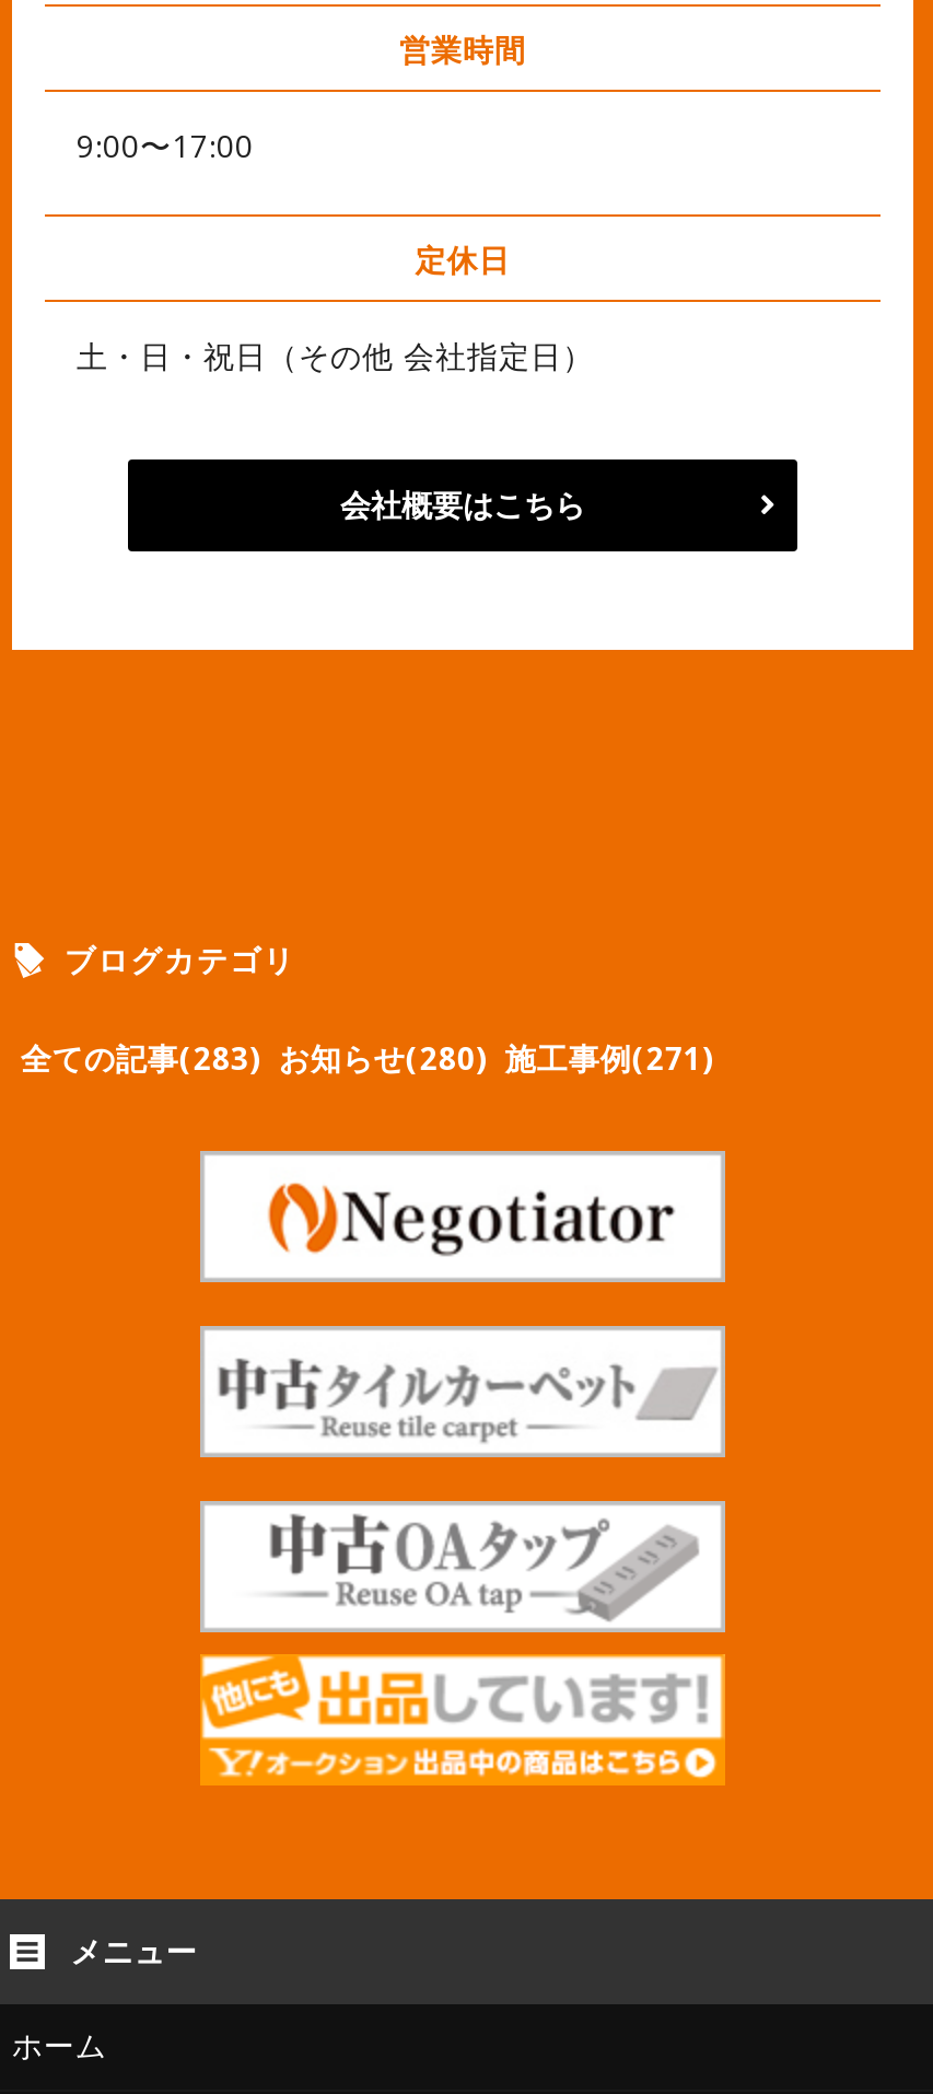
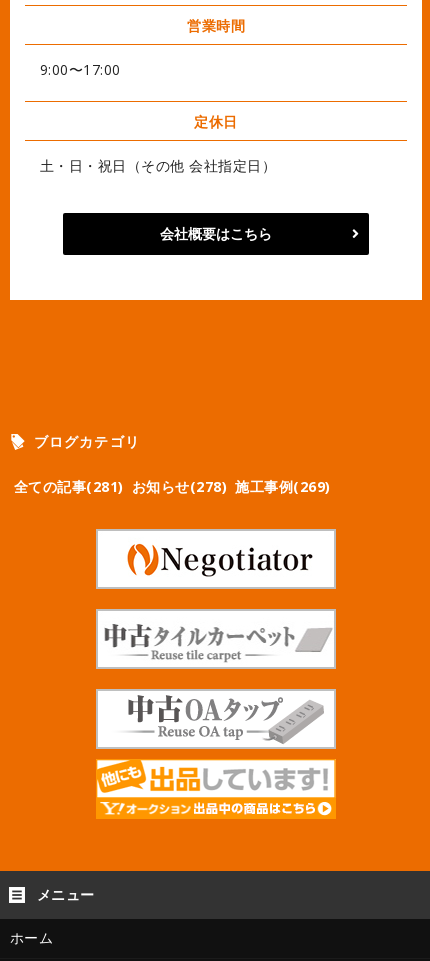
[21,1037,714,1078] 全ての記事(283) お知らせ(280) 施工事例(271) -> [14,477,331,496] 全ての記事(281) お知らせ(278) 施工事例(269)

